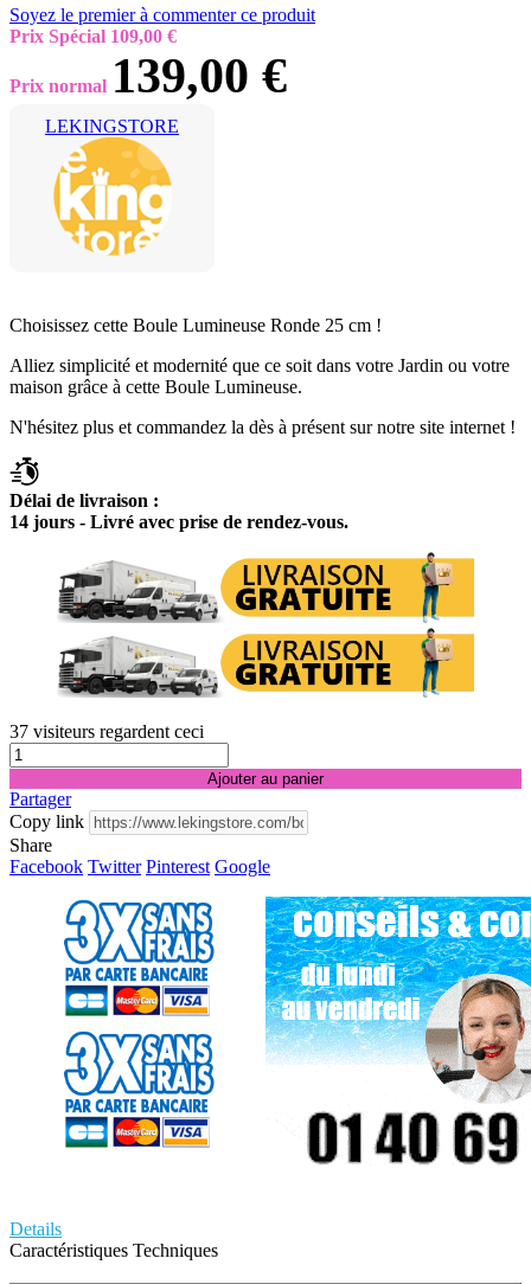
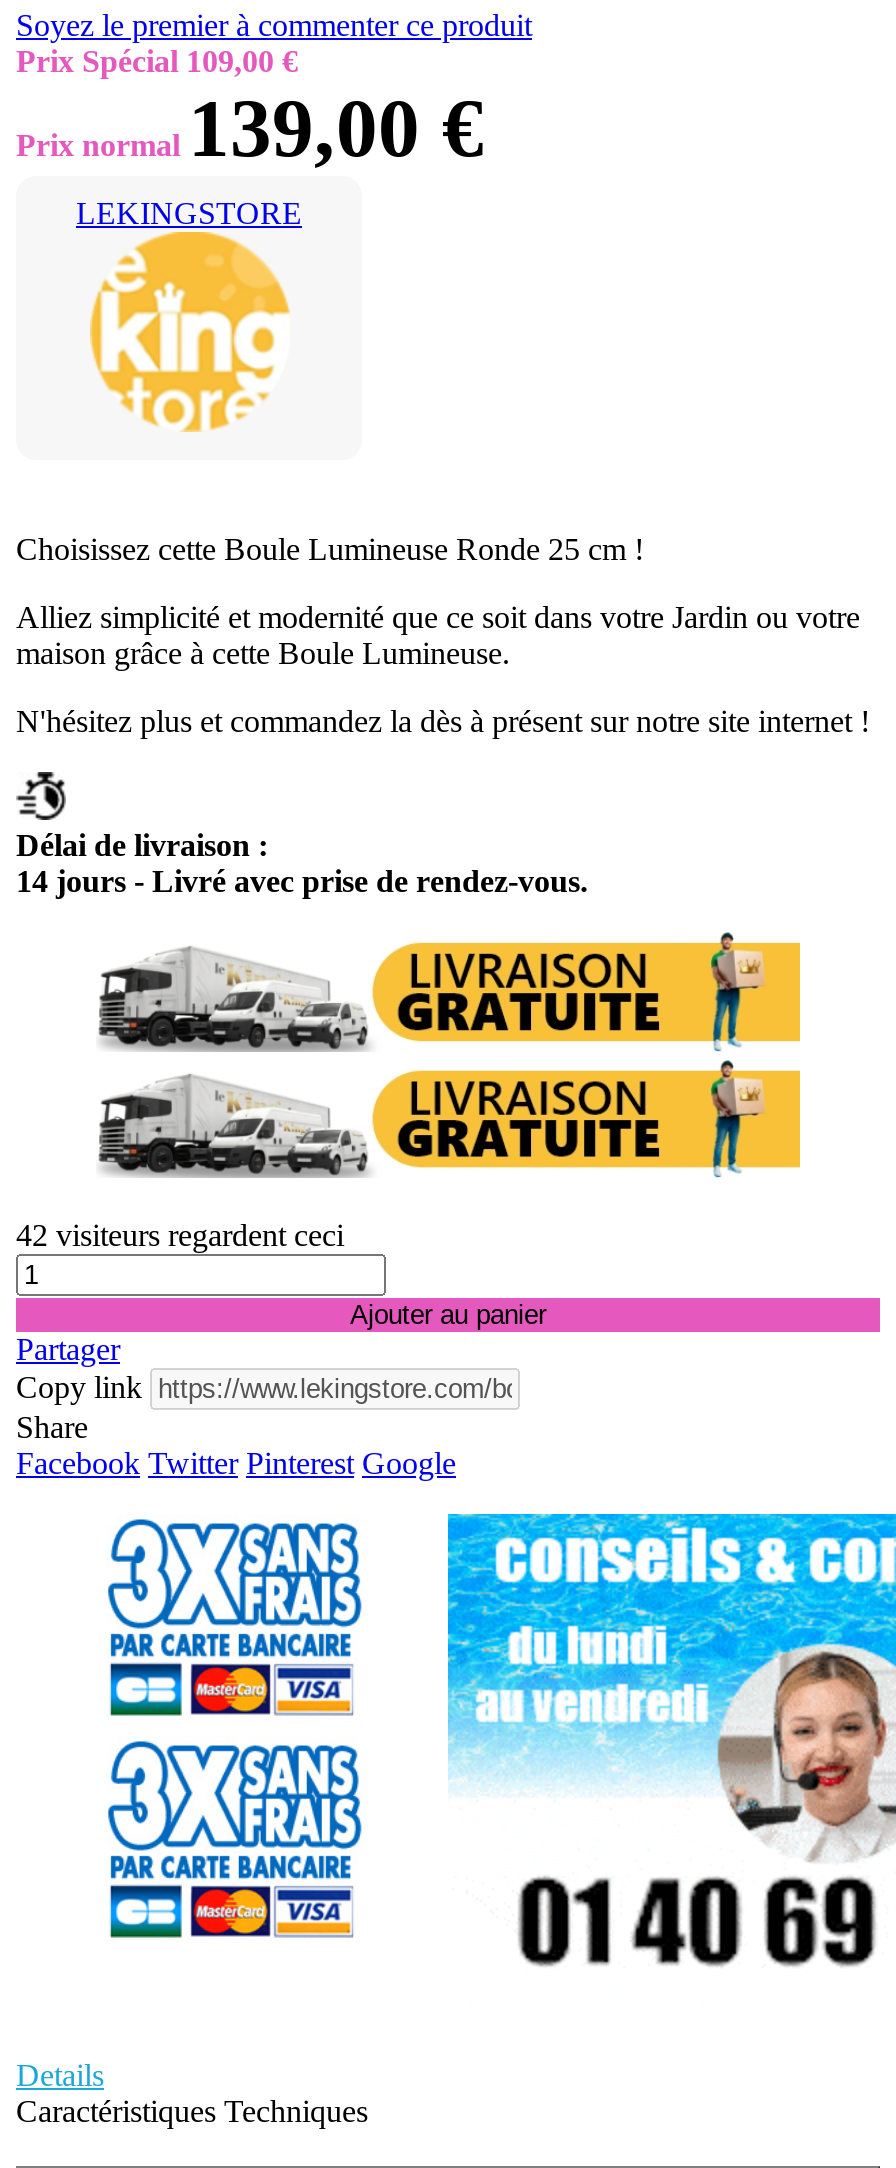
[9,722,204,742] 37 visiteurs regardent ceci -> [16,1218,344,1252] 42 visiteurs regardent ceci

